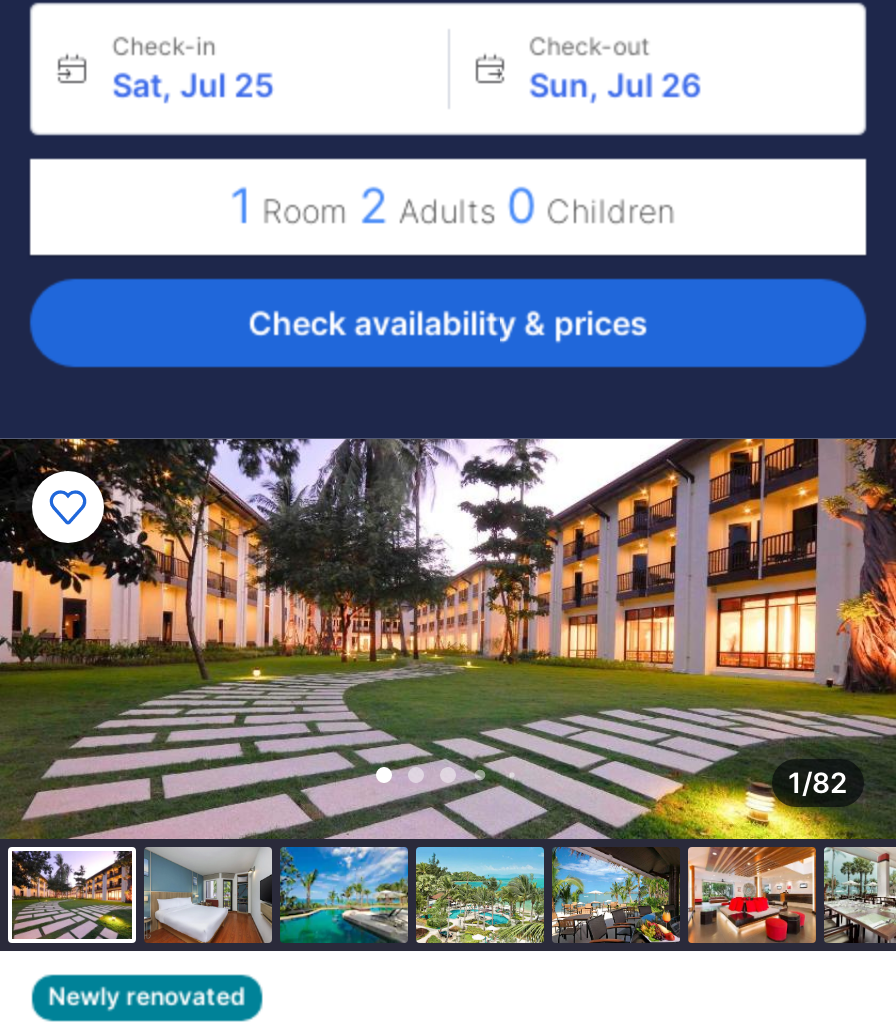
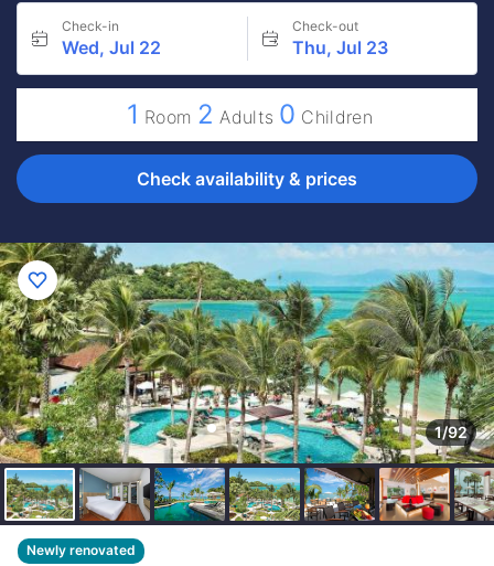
[112,65,274,105] Sat, Jul 25 -> [62,36,161,58] Wed, Jul 22
[529,65,701,105] Sun, Jul 26 -> [292,36,388,58] Thu, Jul 23
[6,437,890,939] [image] | 1/82 -> [3,242,491,520] [image] | 1/92

